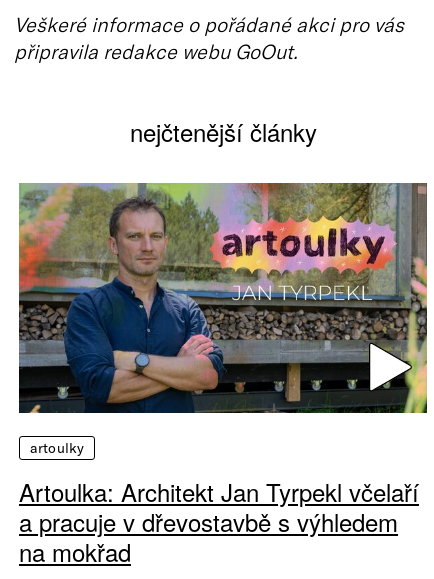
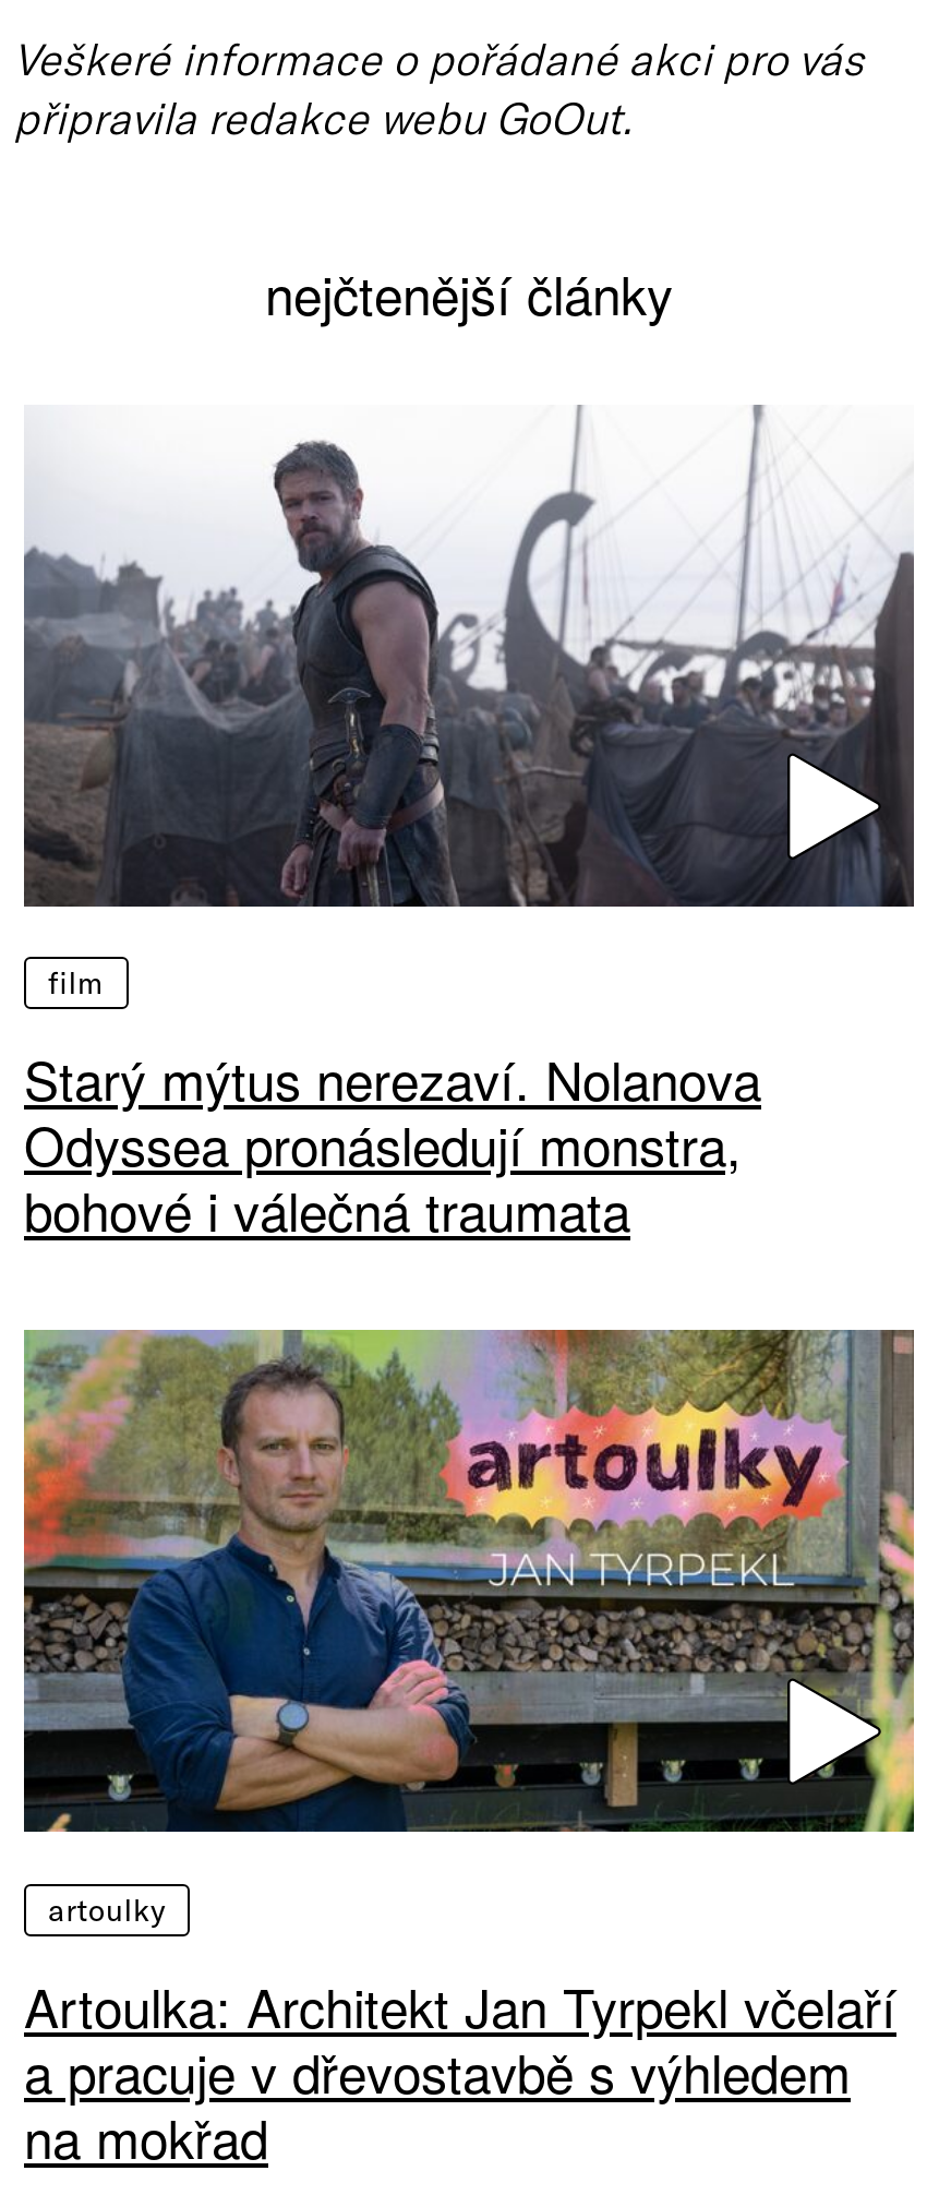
none -> [22,405,916,1248] [image] | film | Starý mýtus nerezaví. Nolanova | Odyssea pronásledují monstra, | bohové i válečná traumata

